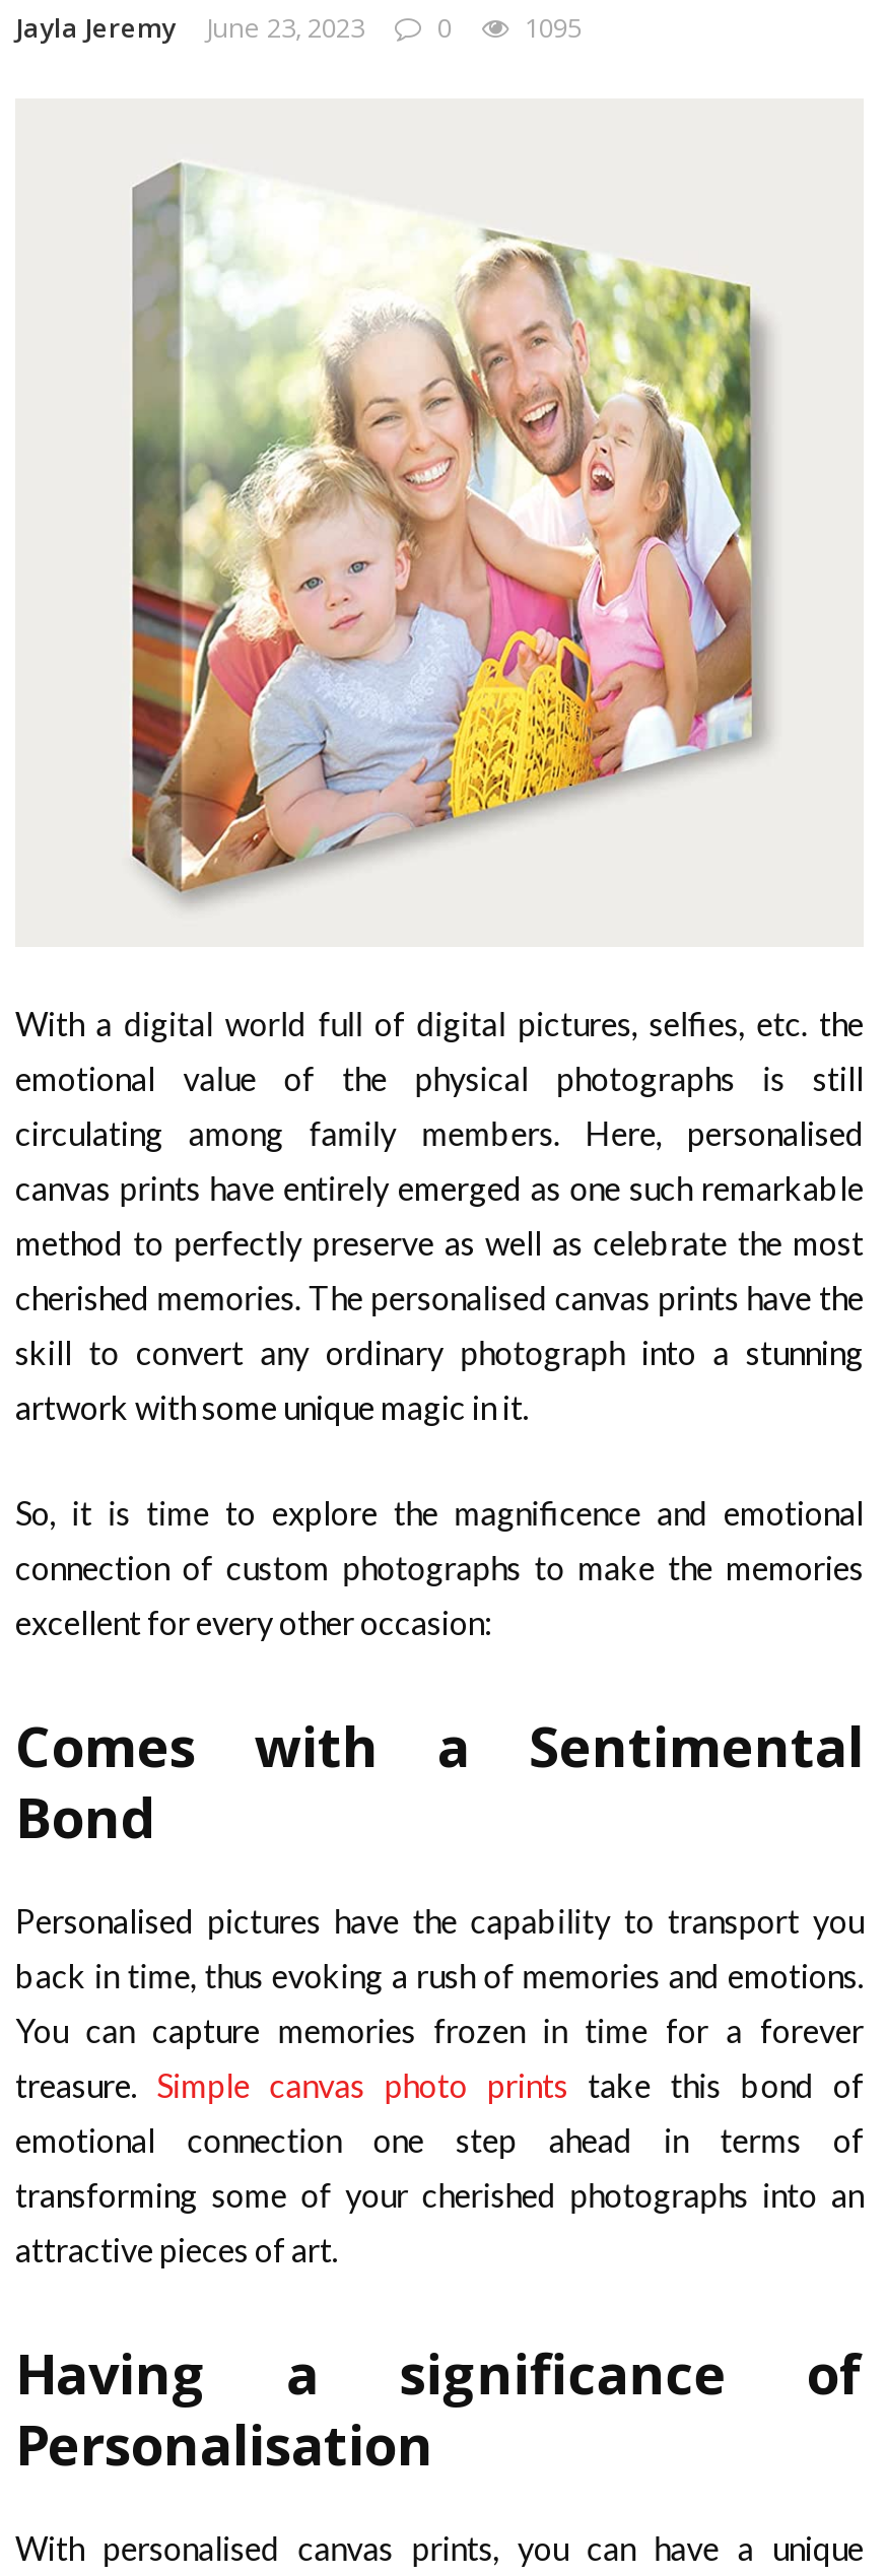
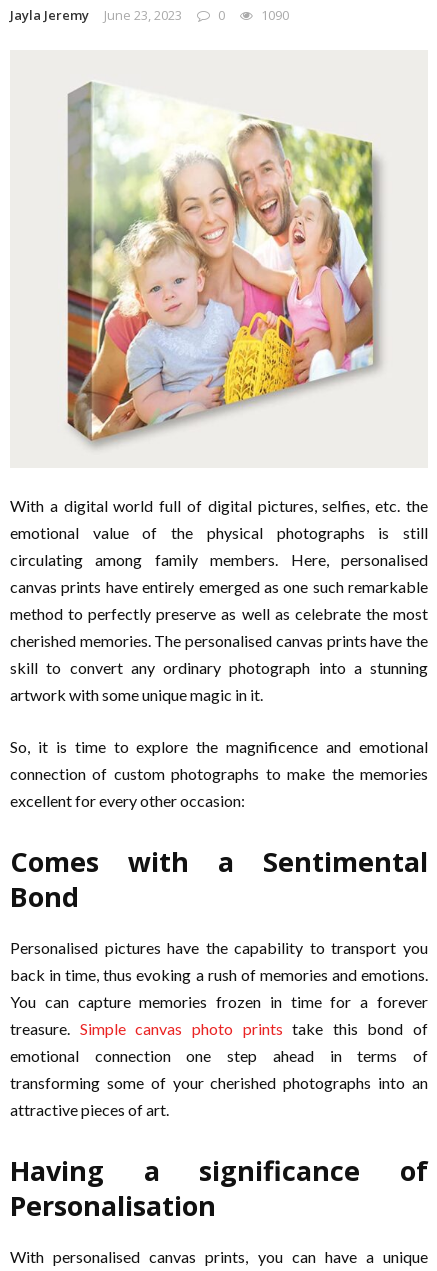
[15,9,582,46] Jayla Jeremy June 23, 2023 0 1095 -> [10,6,289,24] Jayla Jeremy June 23, 2023 0 1090

